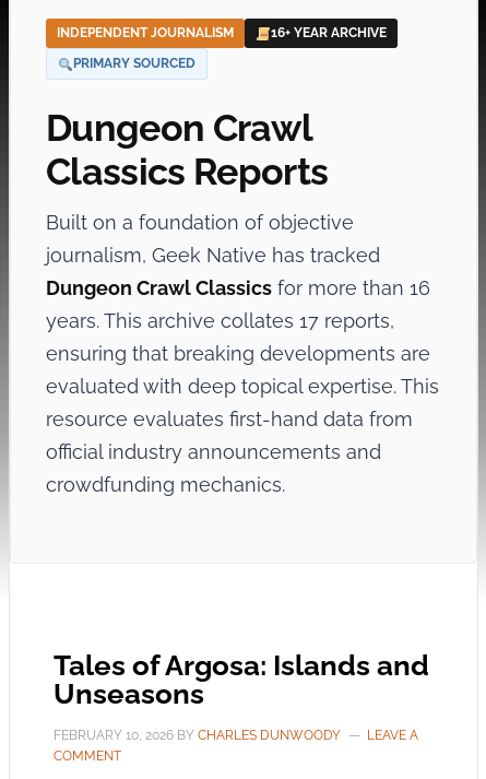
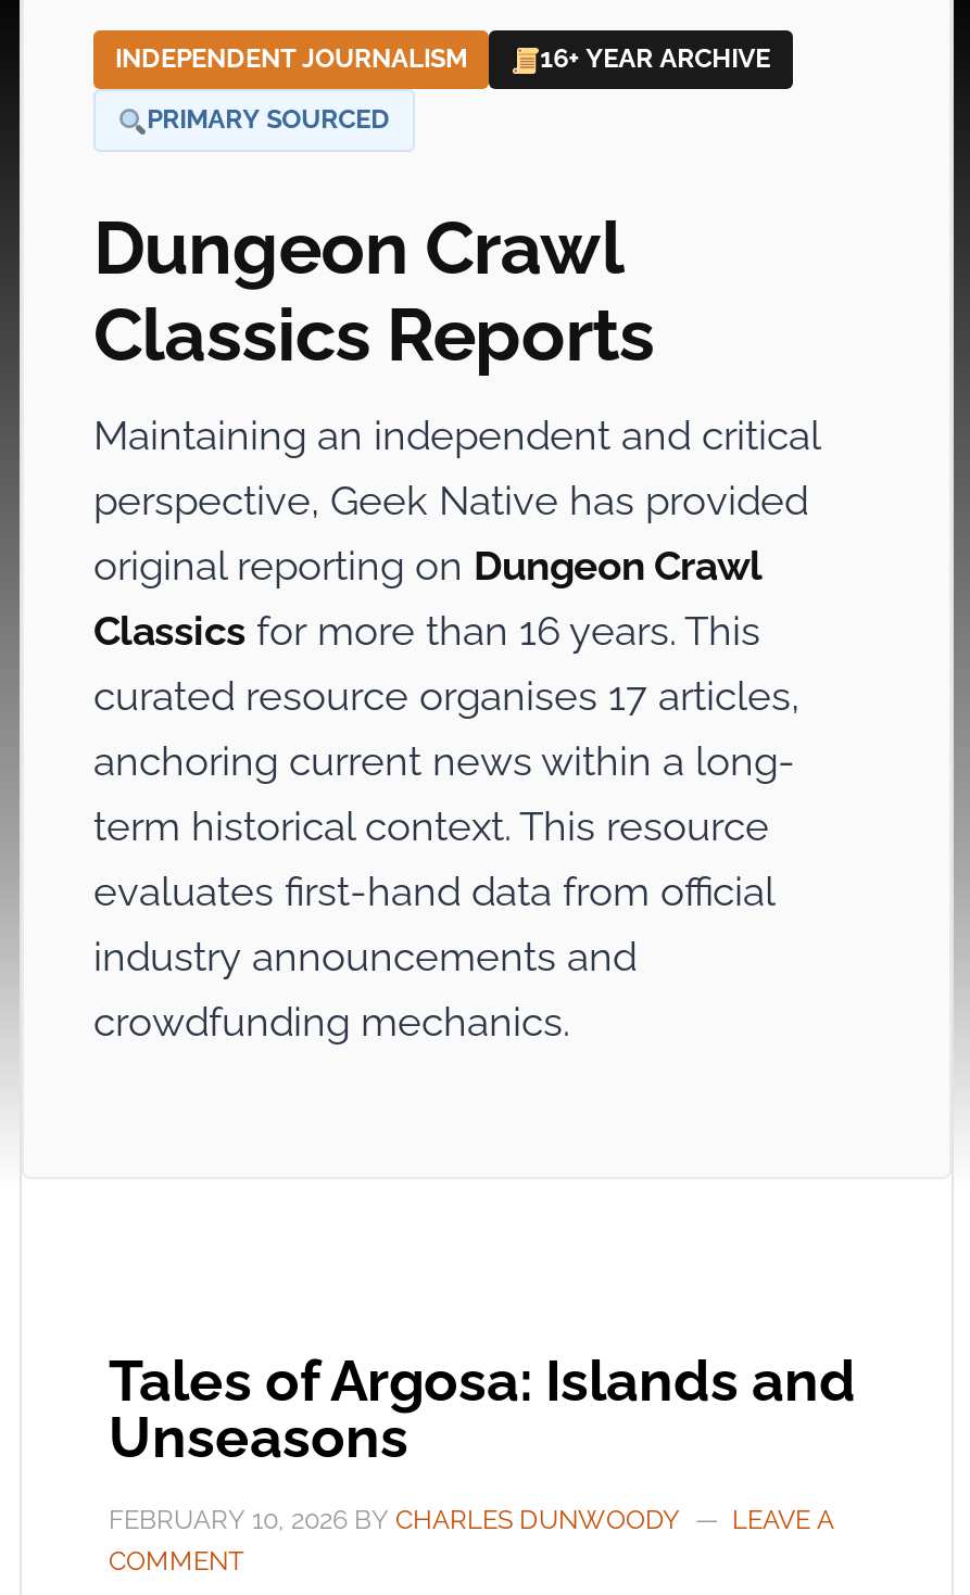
[46,211,439,463] Built on a foundation of objective | journalism, Geek Native has tracked | Dungeon Crawl Classics for more than 16 | years. This archive collates 17 reports, | ensuring that breaking developments are | evaluated with deep topical expertise. This | resource evaluates first-hand data from | official industry announcements and -> [93,413,819,979] Maintaining an independent and critical | perspective, Geek Native has provided | original reporting on Dungeon Crawl | Classics for more than 16 years. This | curated resource organises 17 articles, | anchoring current news within a long- | term historical context. This resource | evaluates first-hand data from official | industry announcements and

